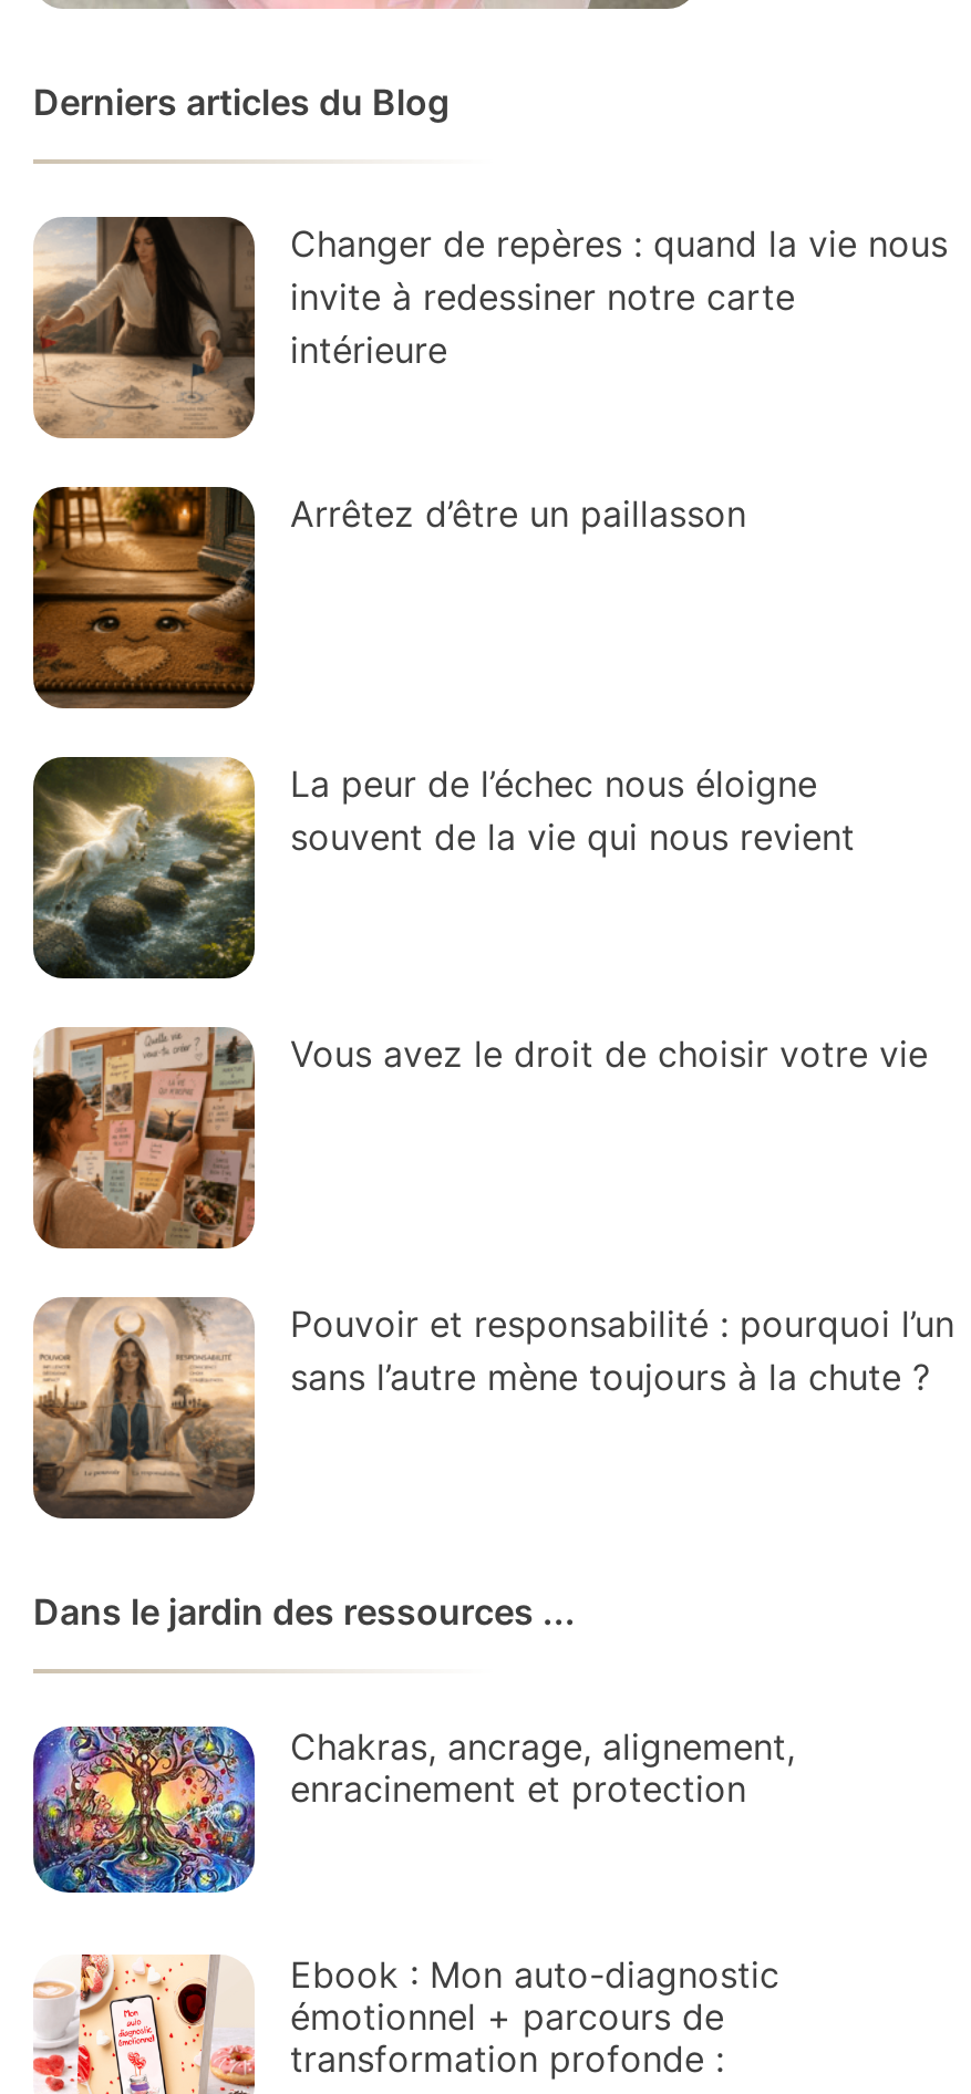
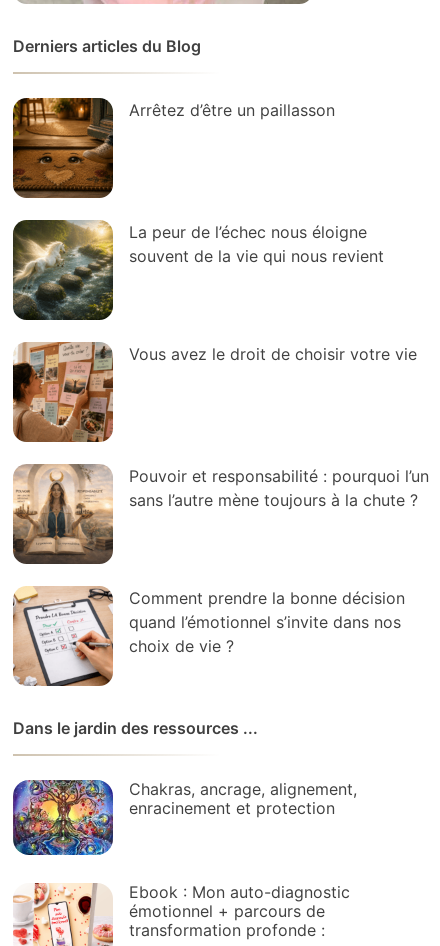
[31,215,948,438] [image] | Changer de repères : quand la vie nous | invite à redessiner notre carte | intérieure -> none
moved [29,483,954,1399] -> [11,96,429,510]: [image] | Arrêtez d’être un paillasson | La peur de l’échec nous éloigne | souvent de la vie qui nous revient | Vous avez le droit de choisir votre vie | Pouvoir et responsabilité : pourquoi l’un | sans l’autre mène toujours à la chute ?
moved [31,1295,259,1516] -> [12,463,115,563]: [image]
none -> [12,586,405,687] [image] | Comment prendre la bonne décision | quand l’émotionnel s’invite dans nos | choix de vie ?

